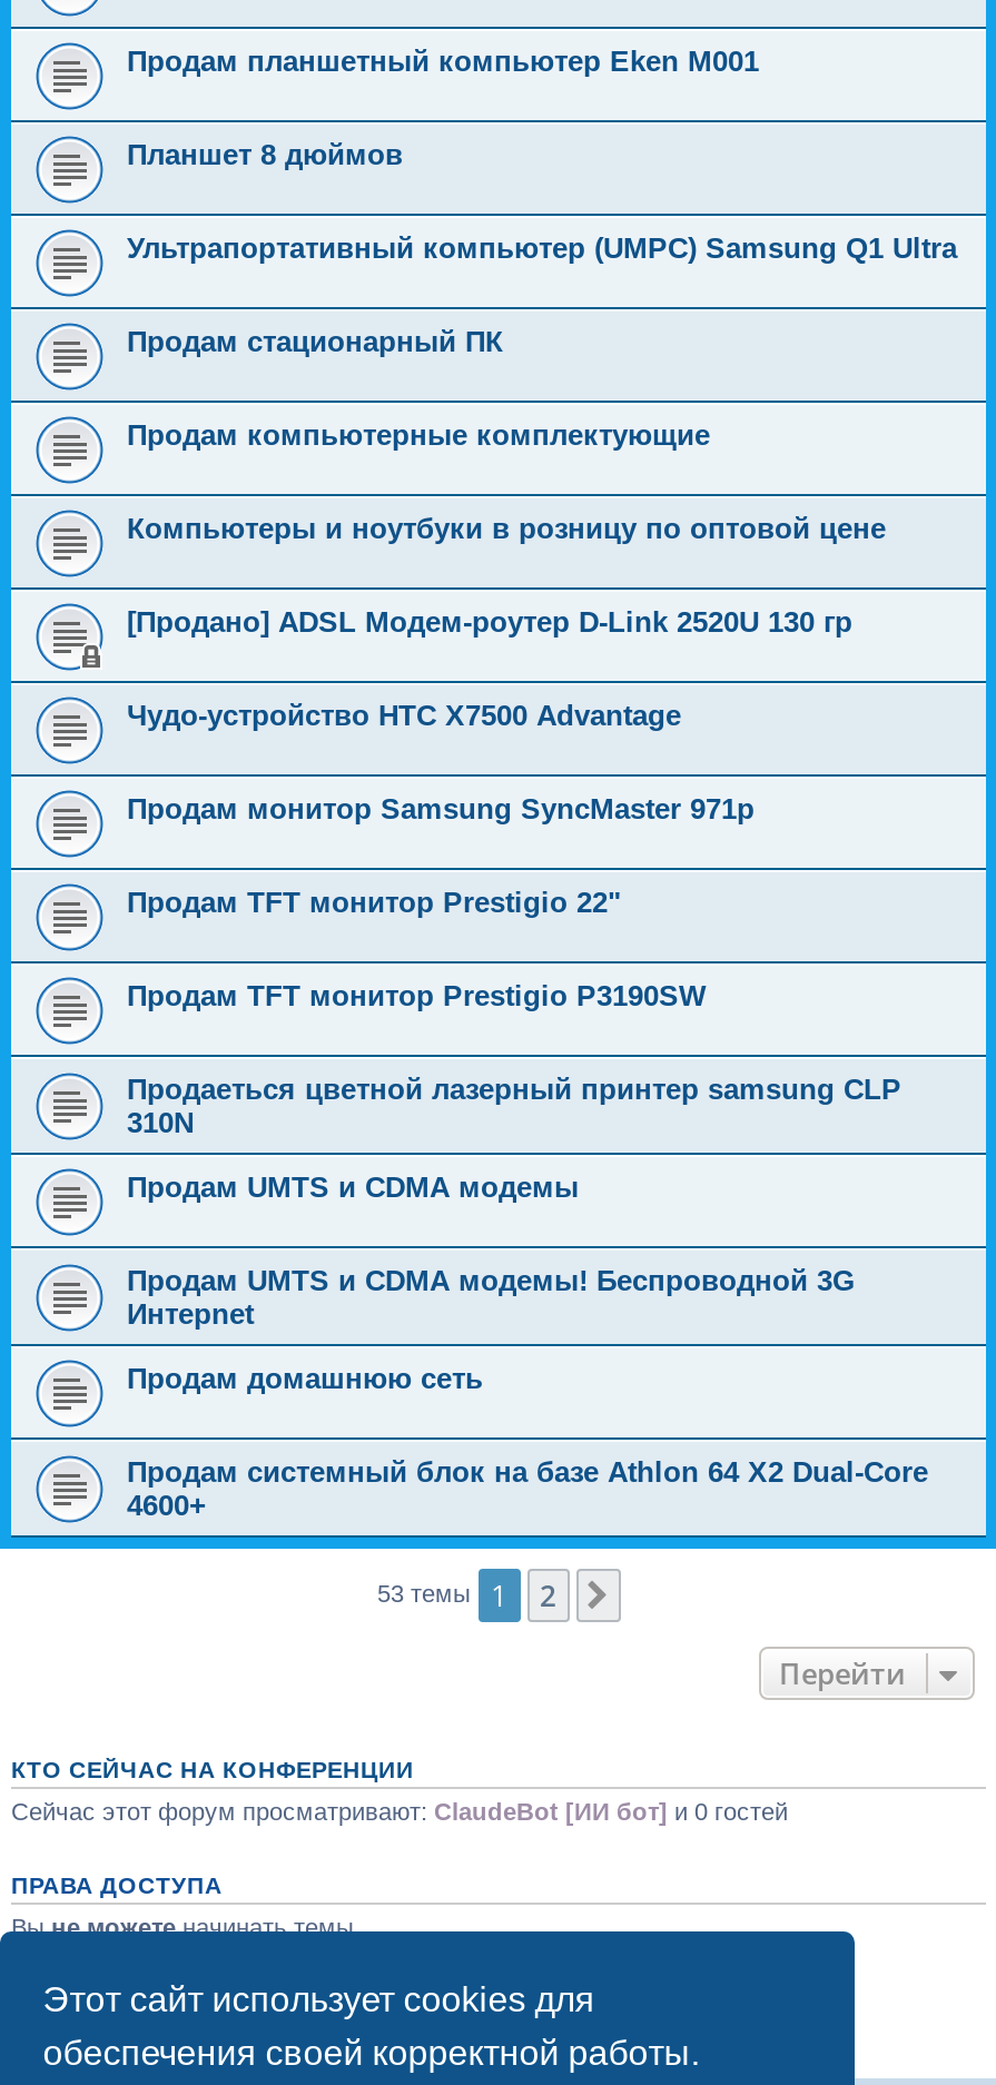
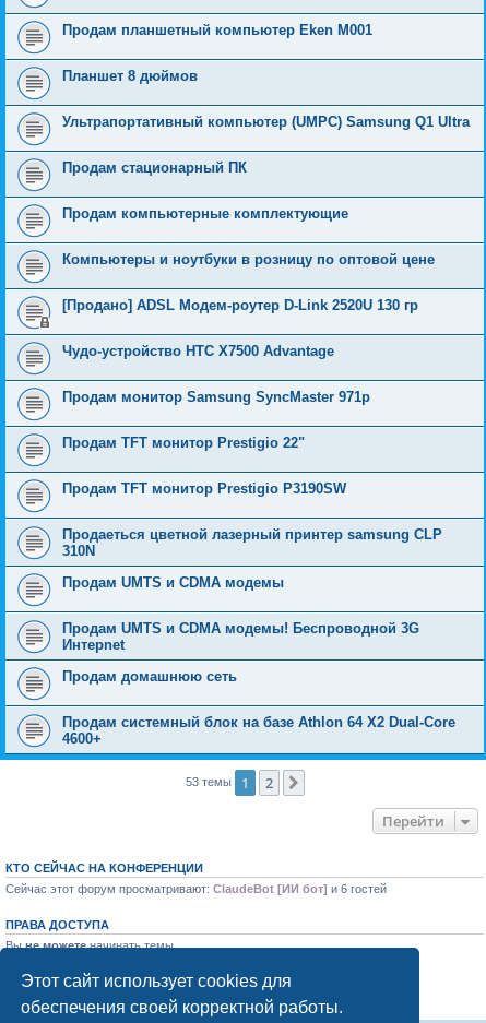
[11,1798,788,1824] Сейчас этот форум просматривают: ClaudeBot [ИИ бот] и 0 гостей -> [5,882,387,895] Сейчас этот форум просматривают: ClaudeBot [ИИ бот] и 6 гостей

